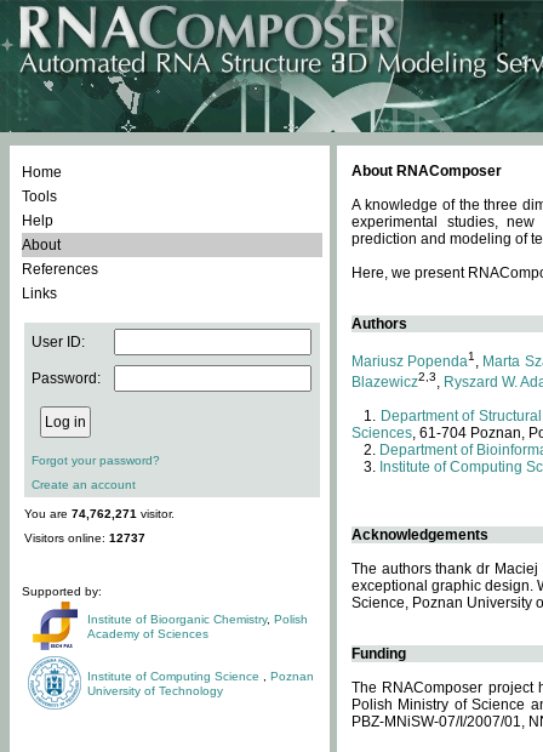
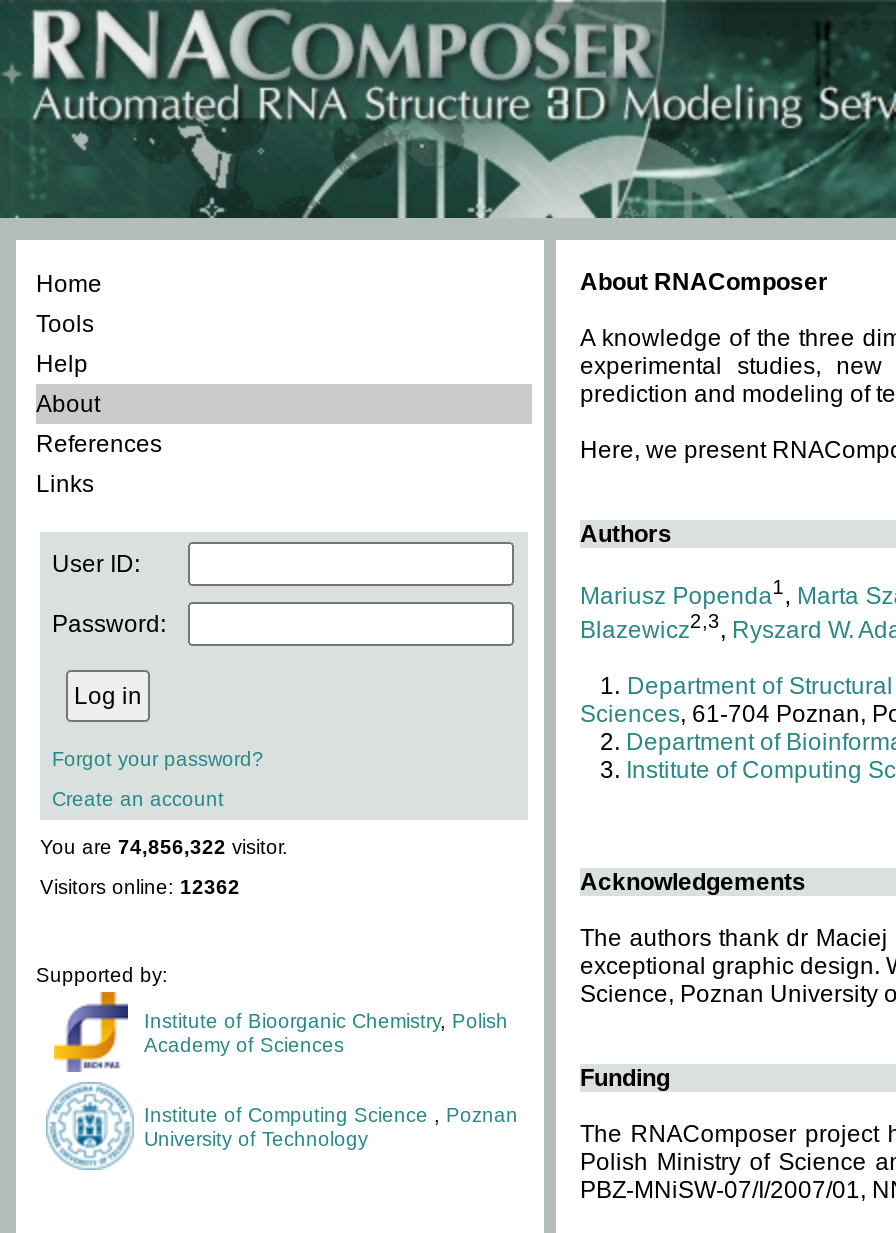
[24,507,175,520] You are 74,762,271 visitor. -> [40,836,288,858] You are 74,856,322 visitor.
[24,531,145,545] Visitors online: 12737 -> [40,876,240,898] Visitors online: 12362

